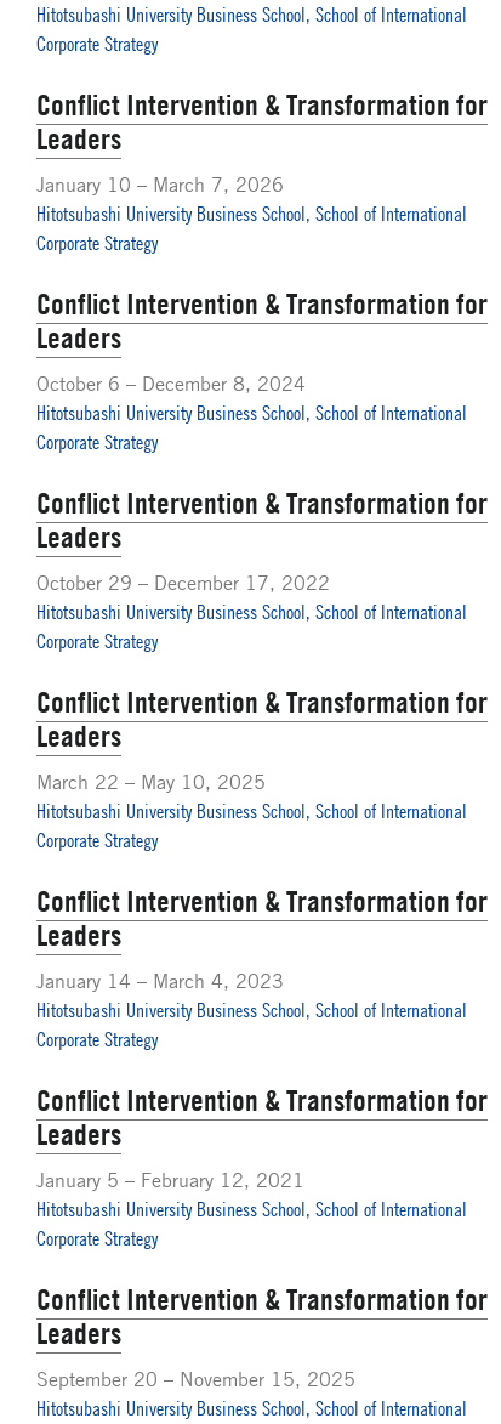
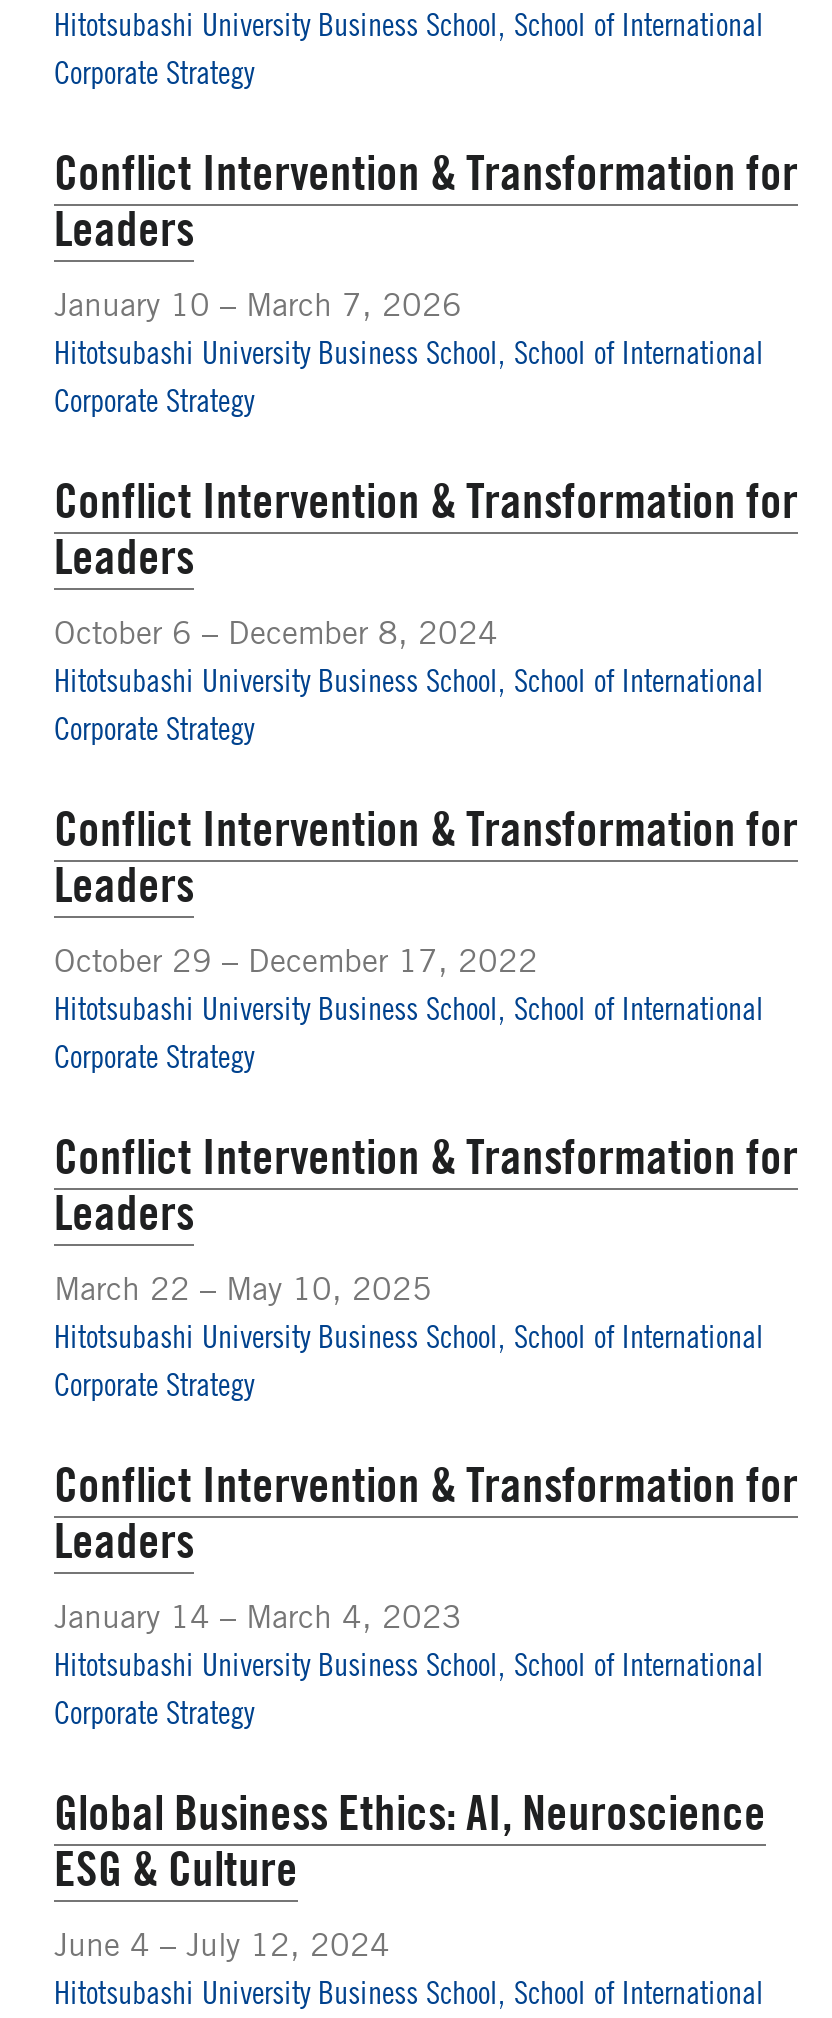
[36,1082,488,1391] Conflict Intervention & Transformation for | Leaders | January 5 – February 12, 2021 | Hitotsubashi University Business School, School of International | Corporate Strategy | Conflict Intervention & Transformation for | Leaders | September 20 – November 15, 2025 -> [54,1782,766,1964] Global Business Ethics: AI, Neuroscience | ESG & Culture | June 4 – July 12, 2024

